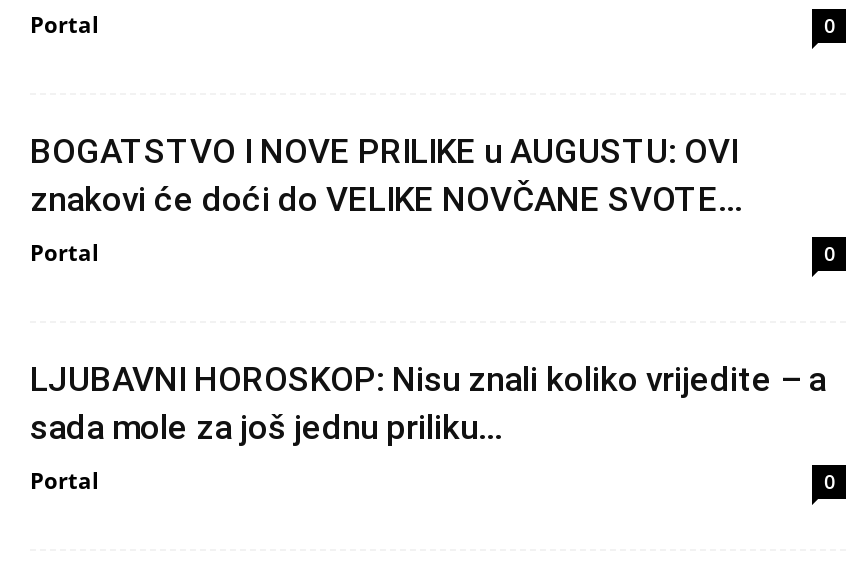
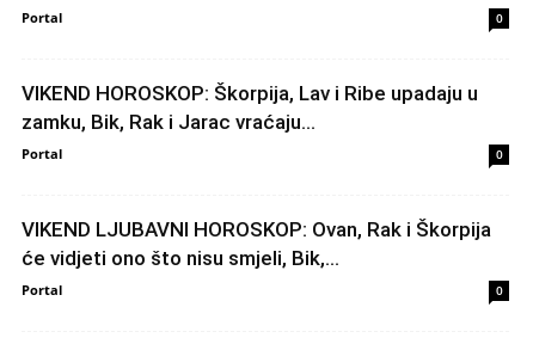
[30,131,742,219] BOGATSTVO I NOVE PRILIKE u AUGUSTU: OVI | znakovi će doći do VELIKE NOVČANE SVOTE... -> [22,82,478,134] VIKEND HOROSKOP: Škorpija, Lav i Ribe upadaju u | zamku, Bik, Rak i Jarac vraćaju...
[30,359,826,447] LJUBAVNI HOROSKOP: Nisu znali koliko vrijedite – a | sada mole za još jednu priliku... -> [22,218,491,270] VIKEND LJUBAVNI HOROSKOP: Ovan, Rak i Škorpija | će vidjeti ono što nisu smjeli, Bik,...

